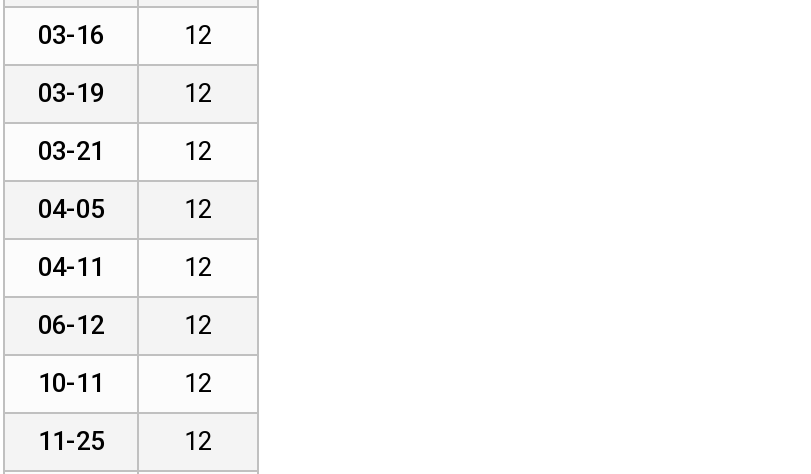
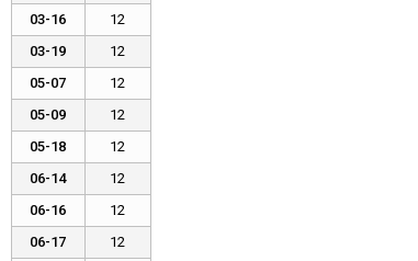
[38,136,104,166] 03-21 -> [30,74,66,91] 05-07
[38,194,104,224] 04-05 -> [30,106,66,123] 05-09
[38,252,104,282] 04-11 -> [30,138,66,154] 05-18
[38,310,104,340] 06-12 -> [30,170,66,186] 06-14
[38,368,104,398] 10-11 -> [30,202,66,218] 06-16
[38,426,104,456] 11-25 -> [30,233,66,250] 06-17

